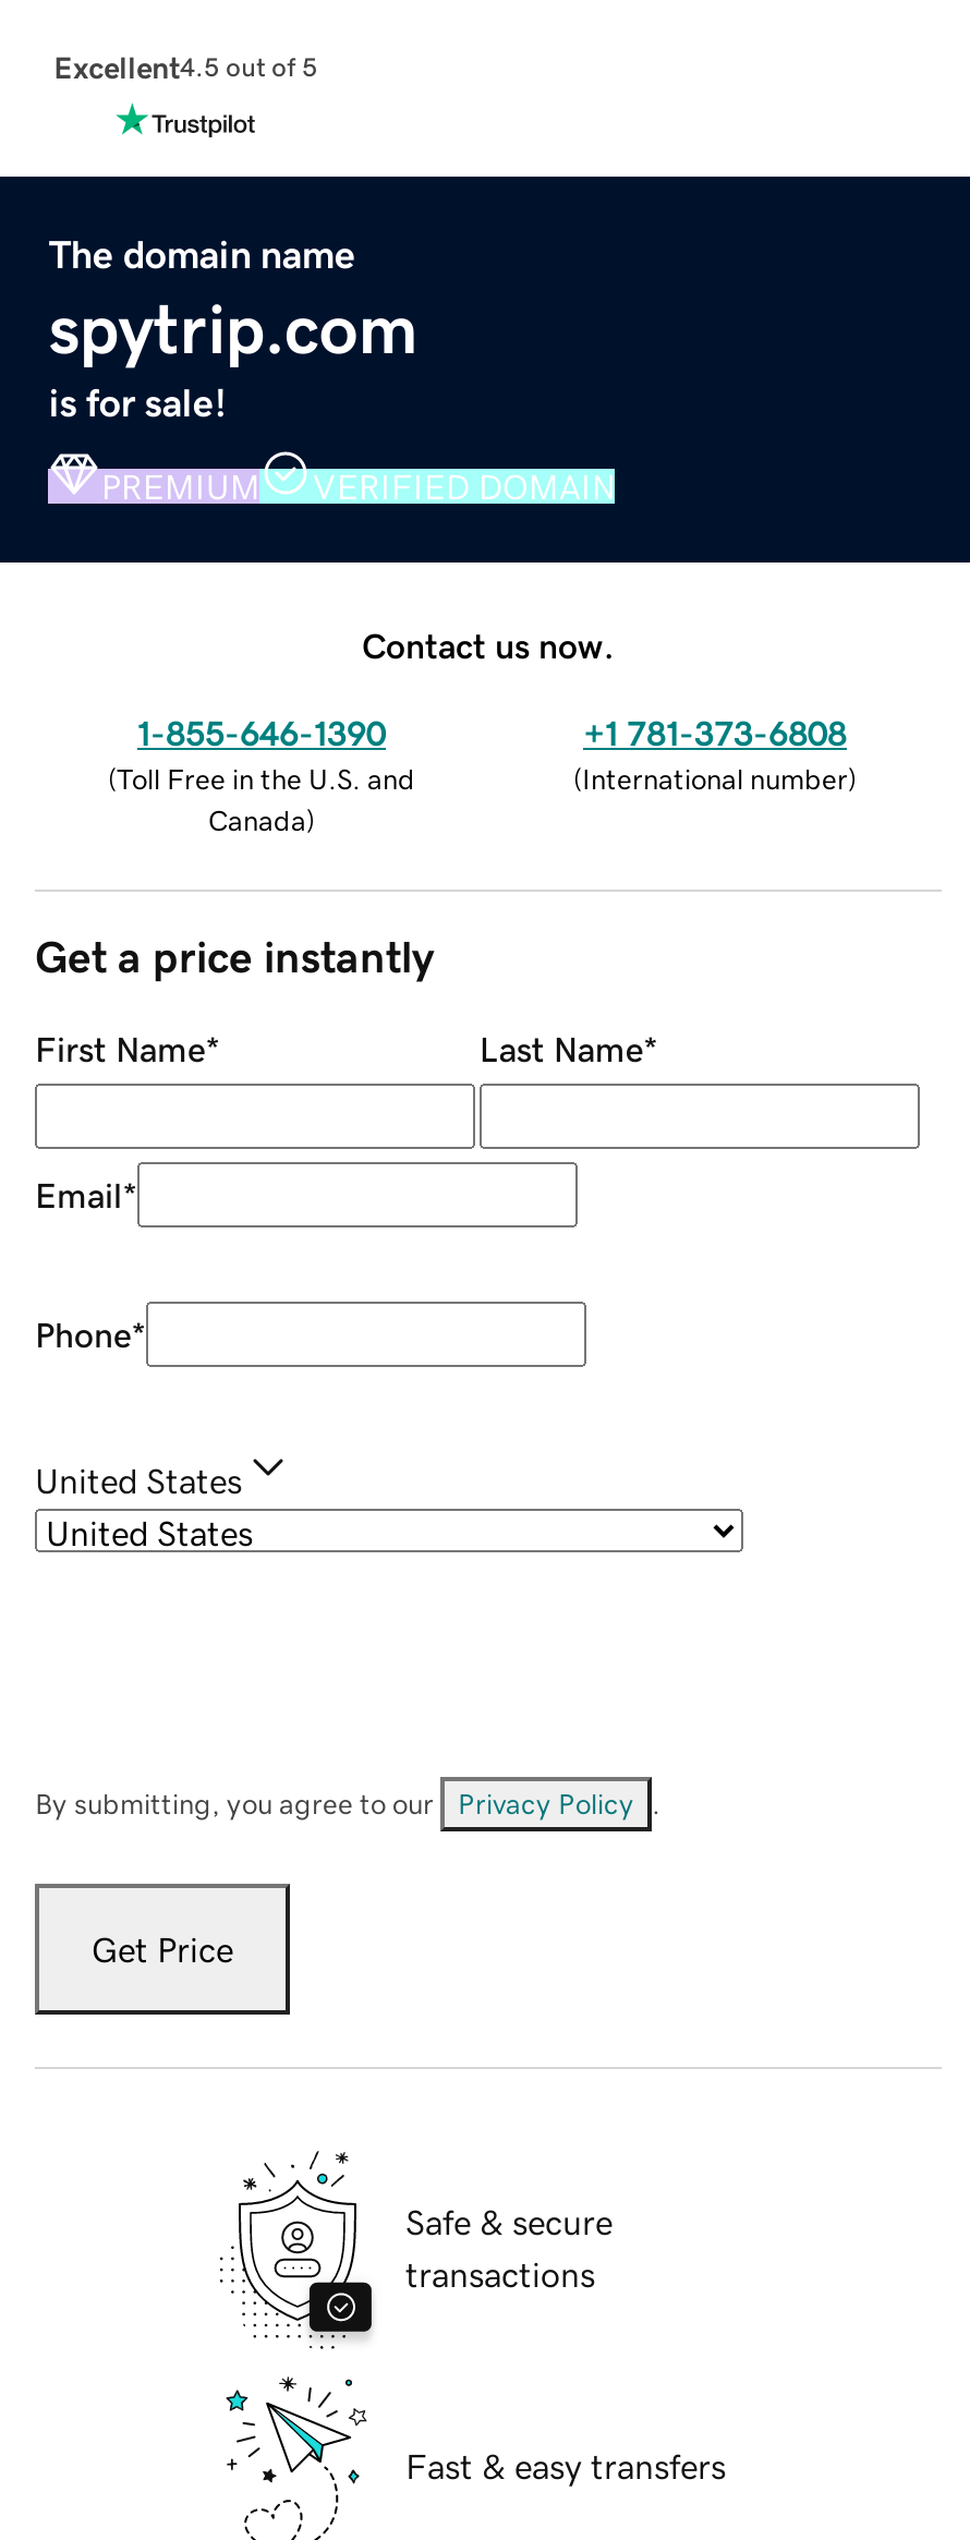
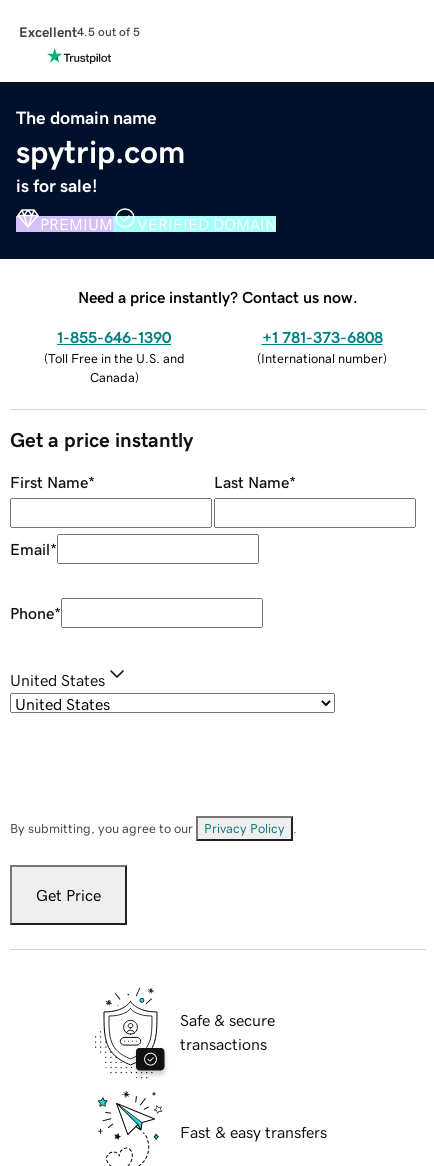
[362,627,615,662] Contact us now. -> [78,289,358,305] Need a price instantly? Contact us now.

